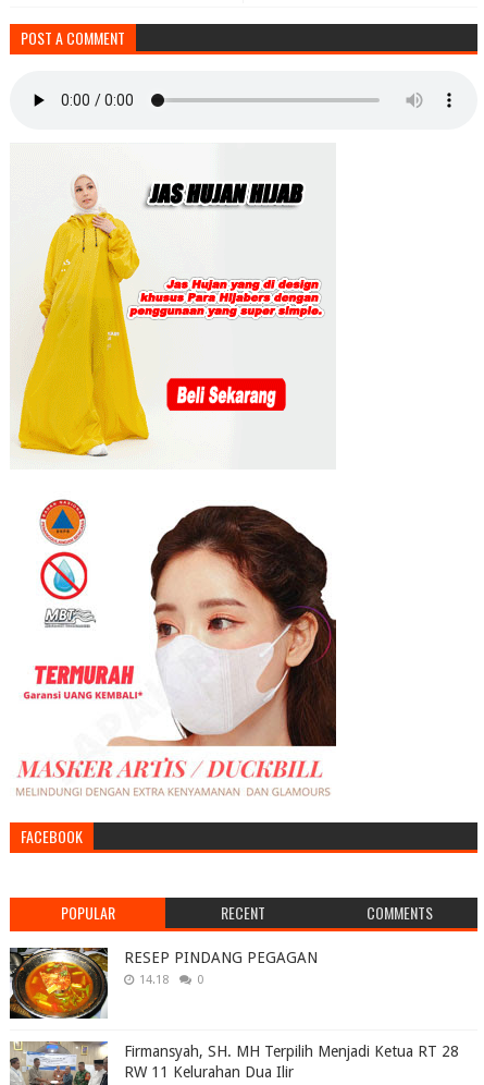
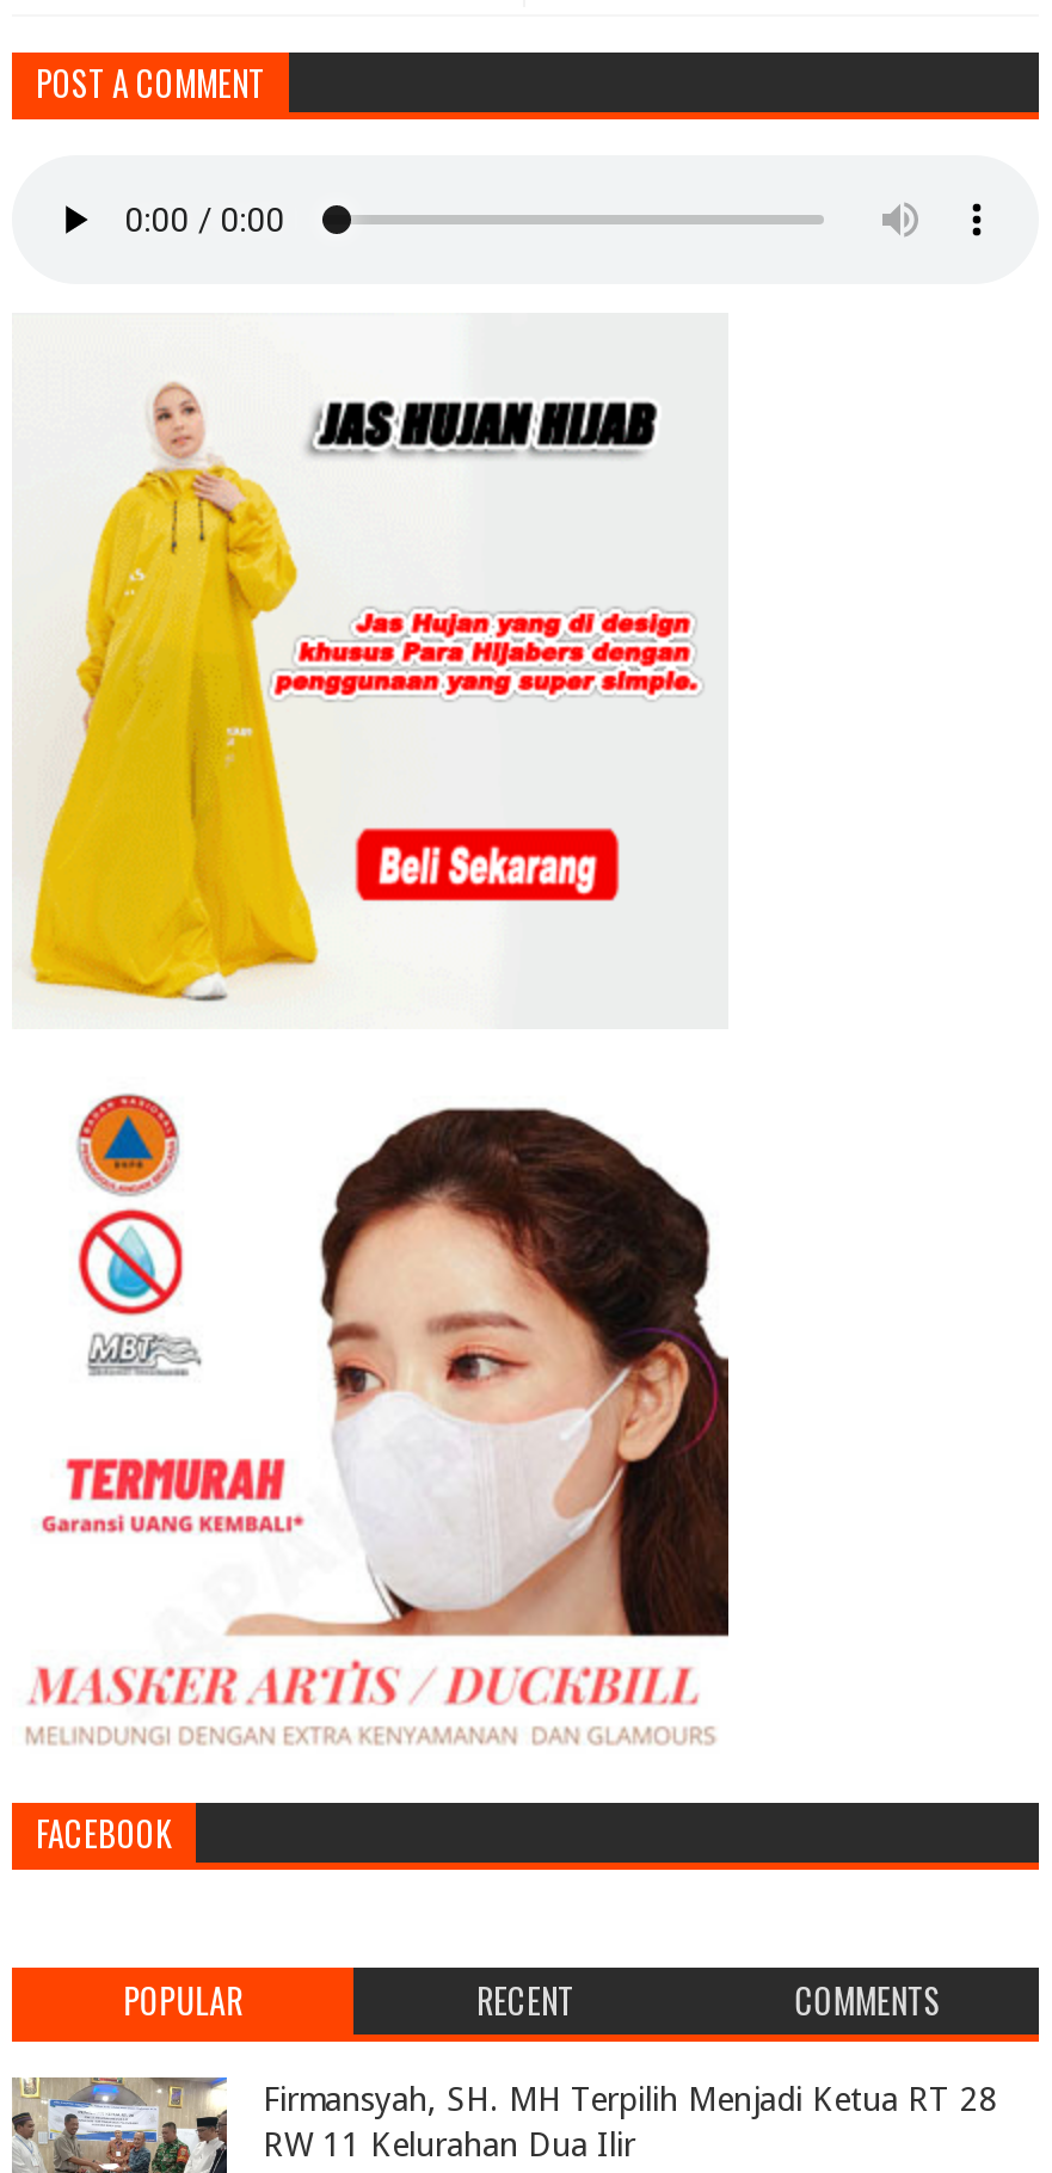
[10,947,318,1025] [image] | RESEP PINDANG PEGAGAN | 14.18 | 0 -> none

